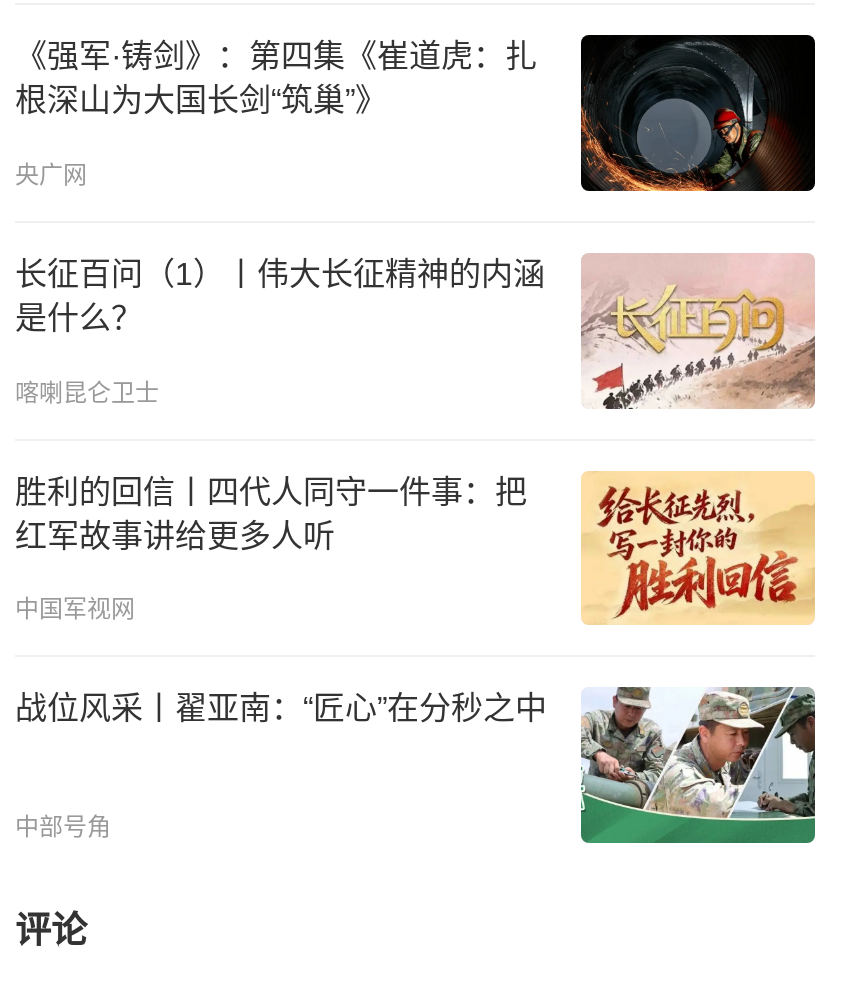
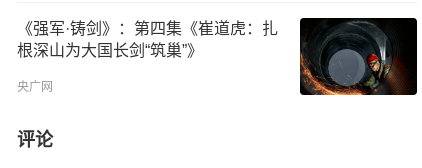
[15,252,817,725] [image] | 长征百问（1）丨伟大长征精神的内涵 | 是什么？ | 喀喇昆仑卫士 | 胜利的回信丨四代人同守一件事：把 | 红军故事讲给更多人听 | 中国军视网 | 战位风采丨翟亚南：“匠心”在分秒之中 -> none
[579,470,817,626] [image] -> none
[579,686,817,846] [image] -> none
[15,813,111,841] 中部号角 -> none

